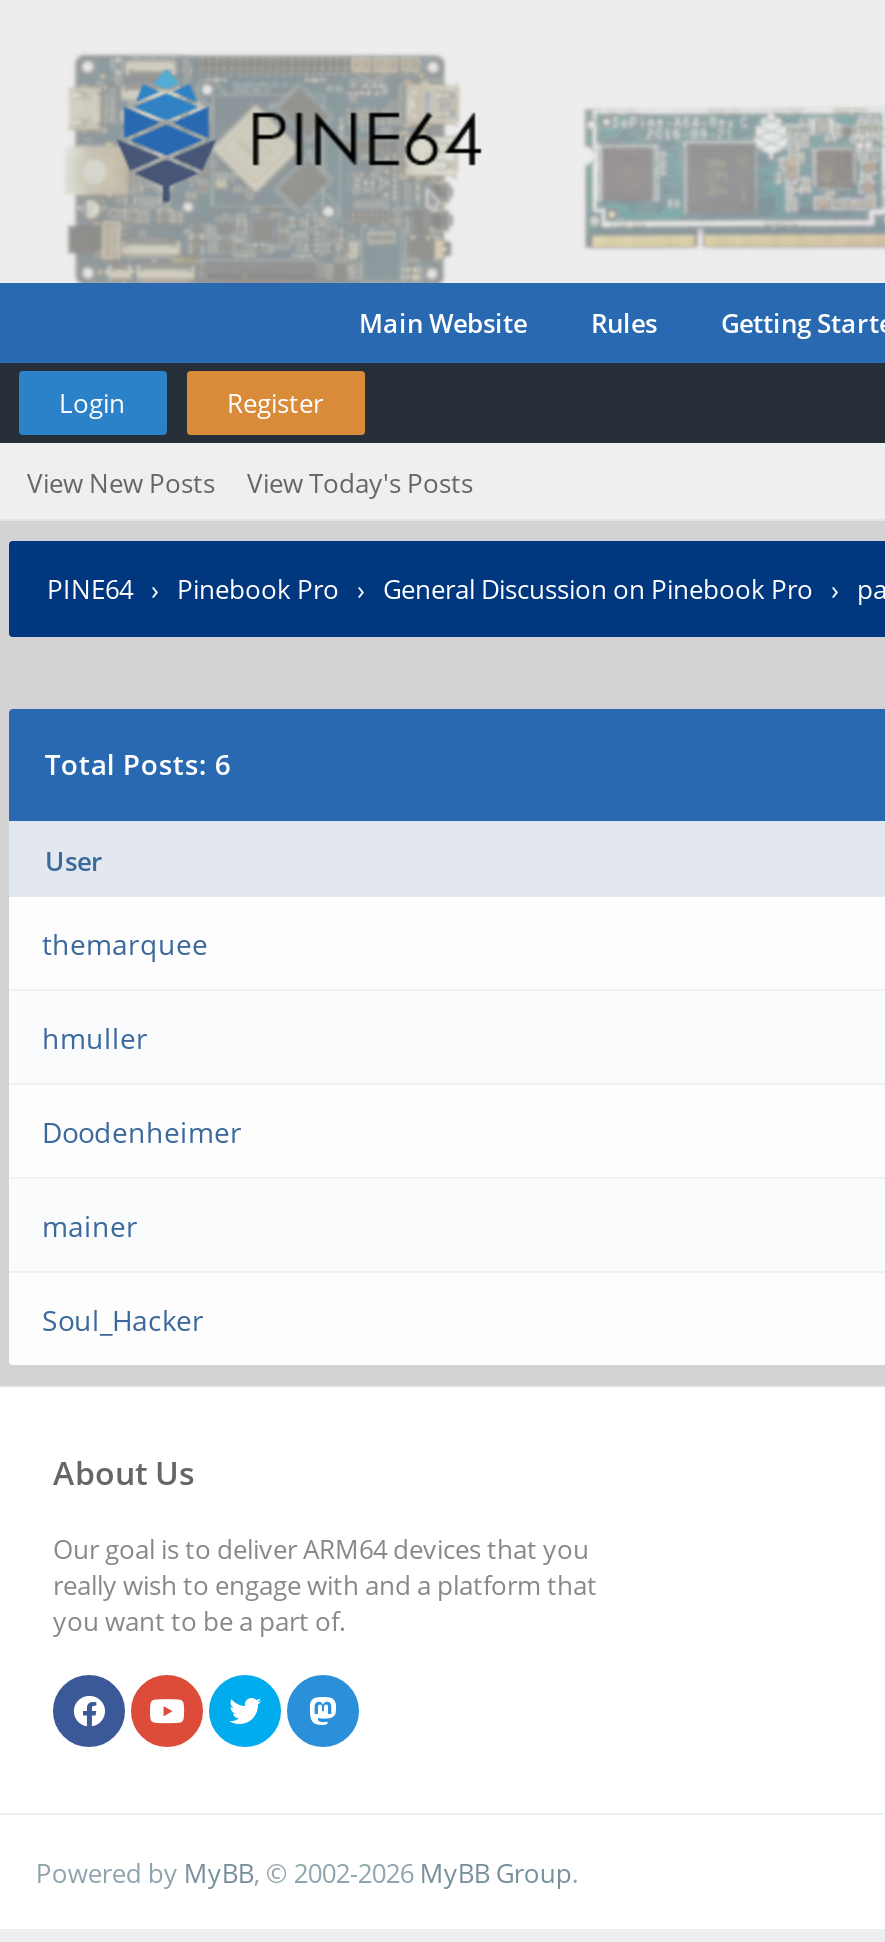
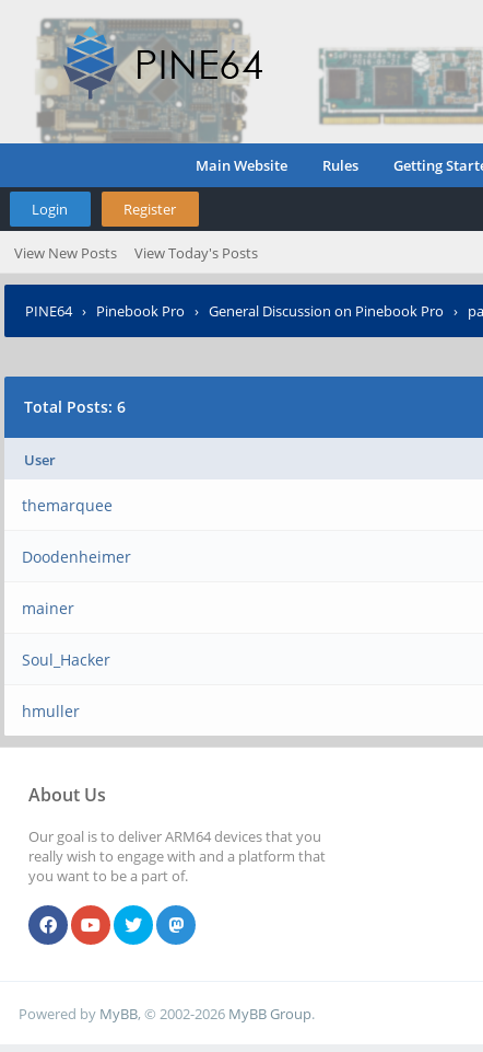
moved [42,1019,148,1057] -> [22,701,80,721]: hmuller
moved [42,1113,242,1339] -> [22,546,132,670]: Doodenheimer | mainer | Soul_Hacker

